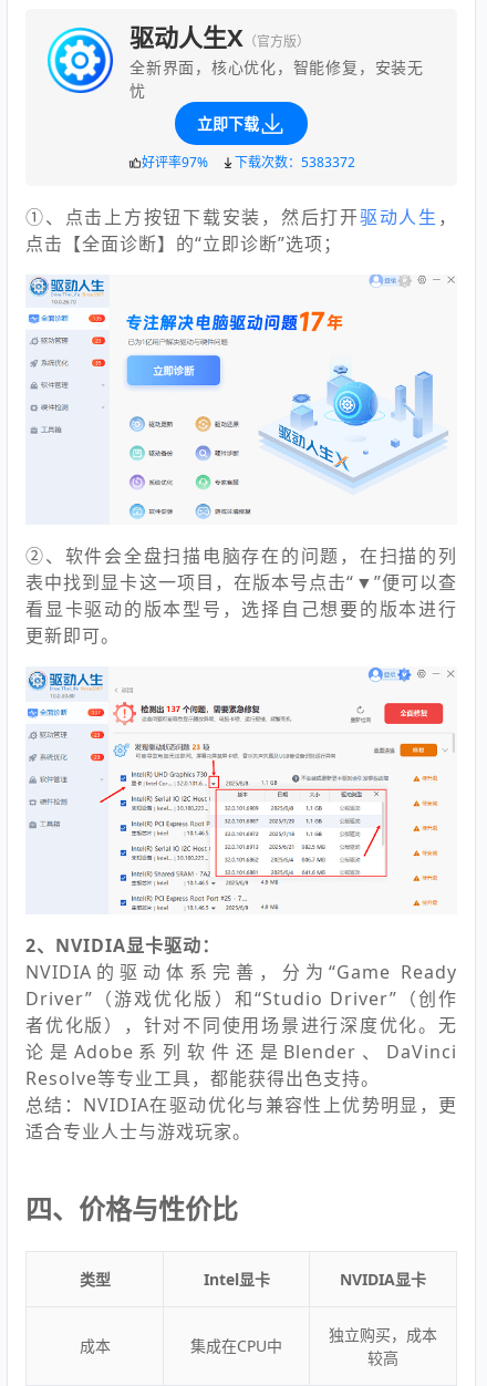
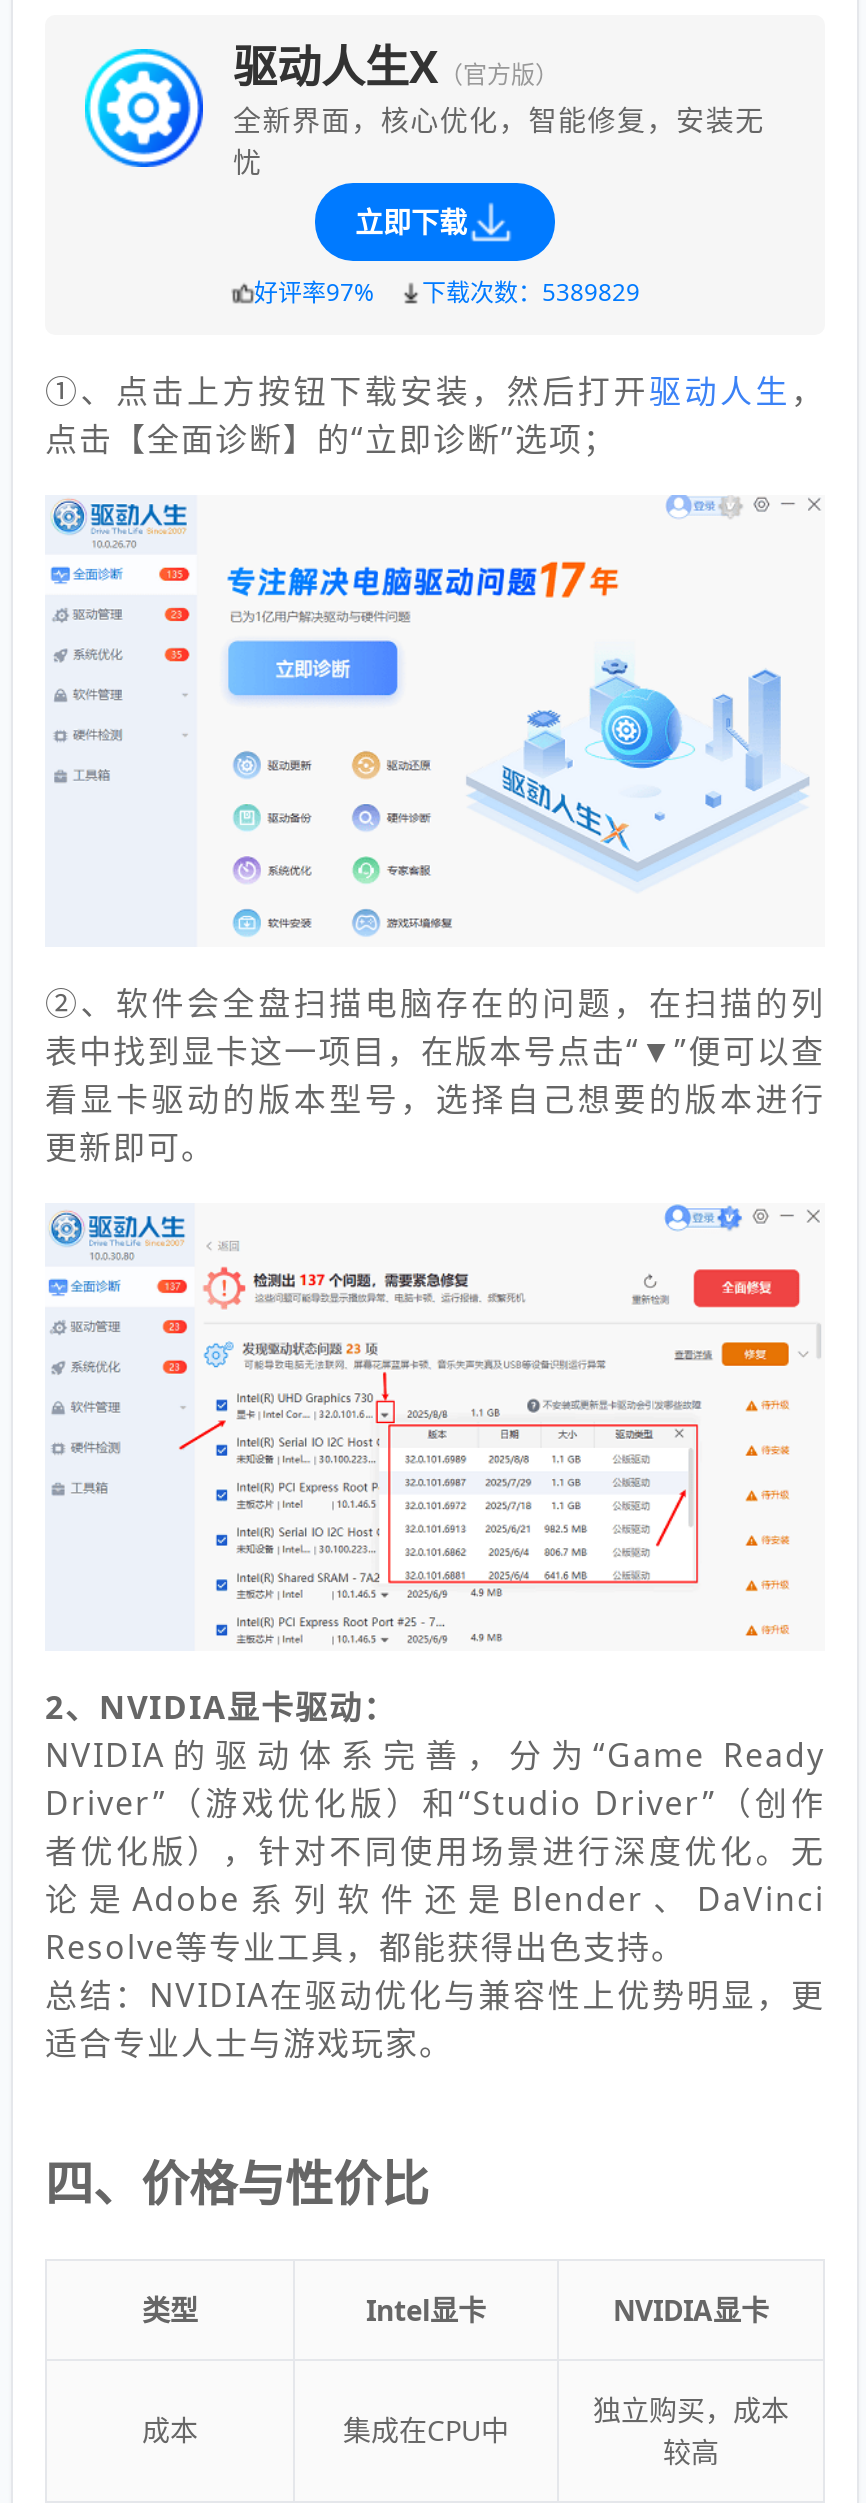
[141,152,355,171] 好评率97% 下载次数：5383372 -> [254,274,640,308] 好评率97% 下载次数：5389829

